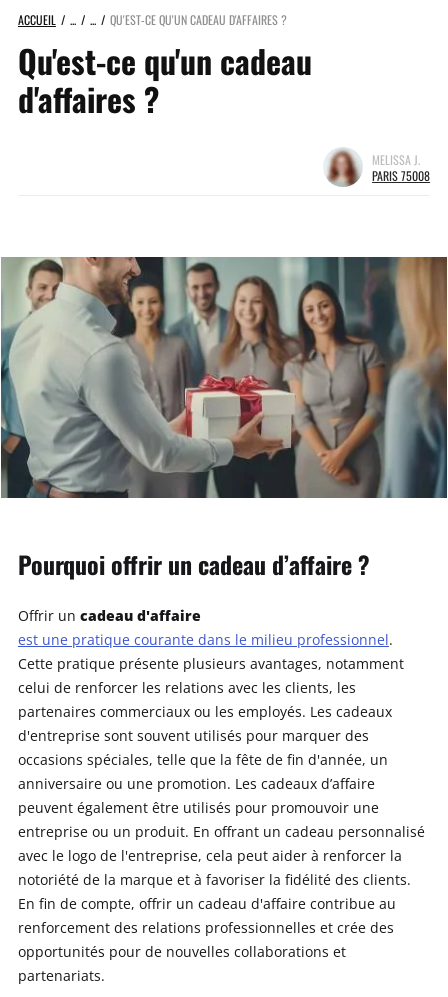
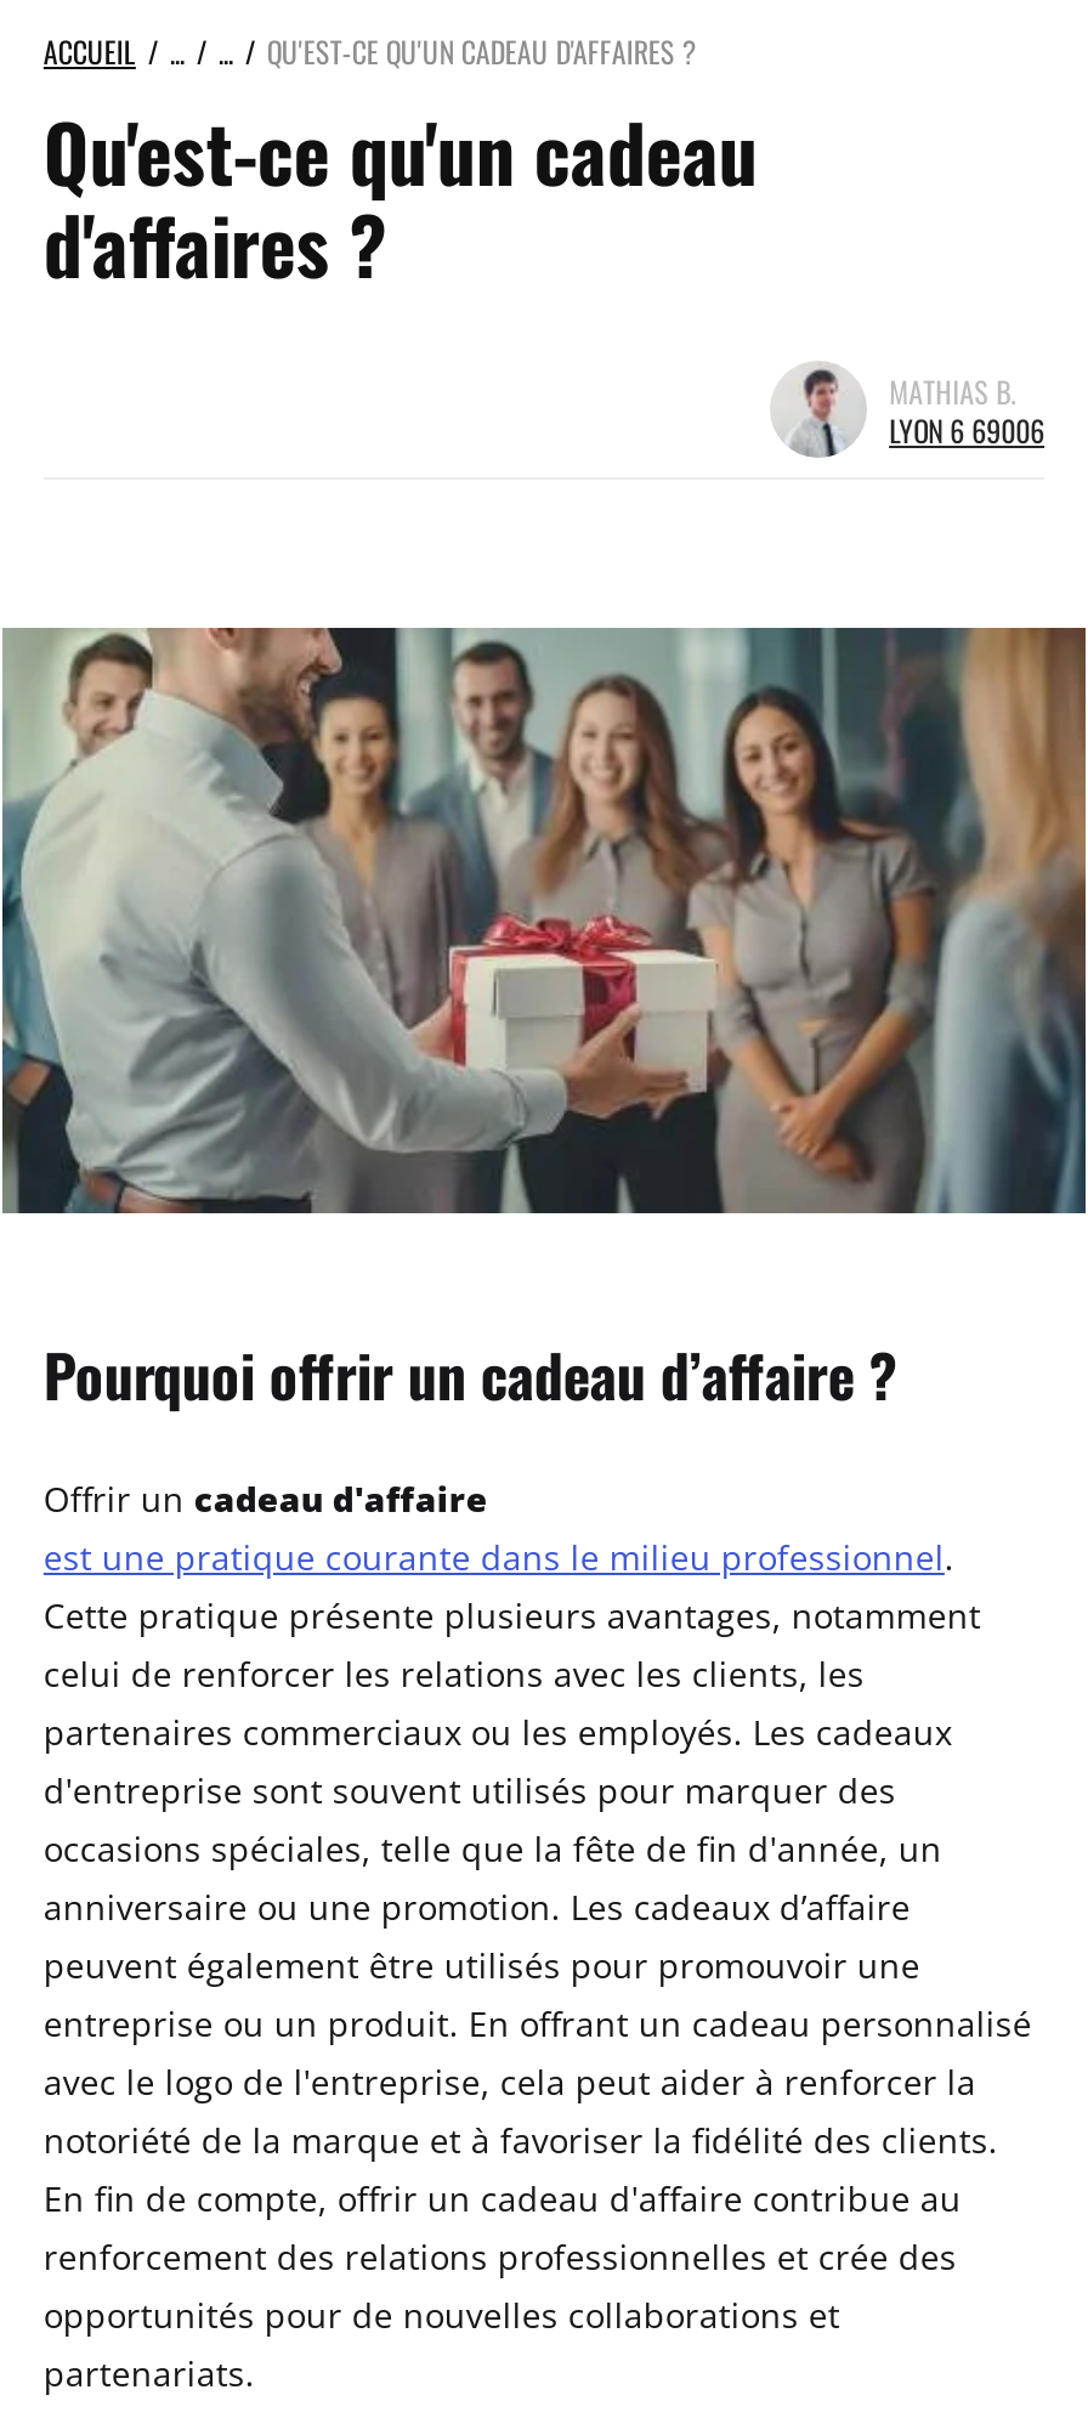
[319,149,430,187] [image] | MELISSA J. | PARIS 75008 -> [772,366,1045,458] [image] | MATHIAS B. | LYON 6 69006

